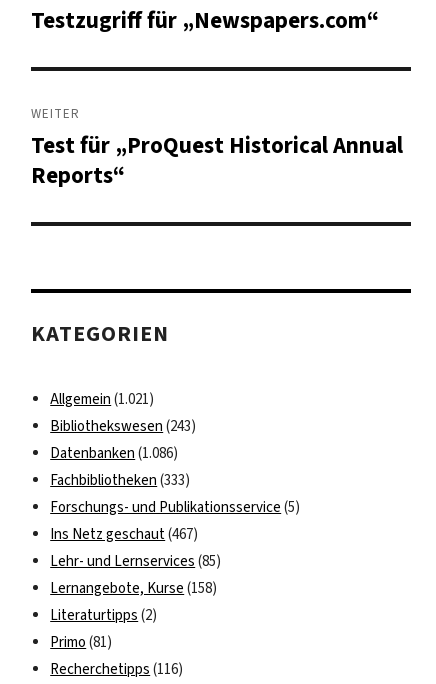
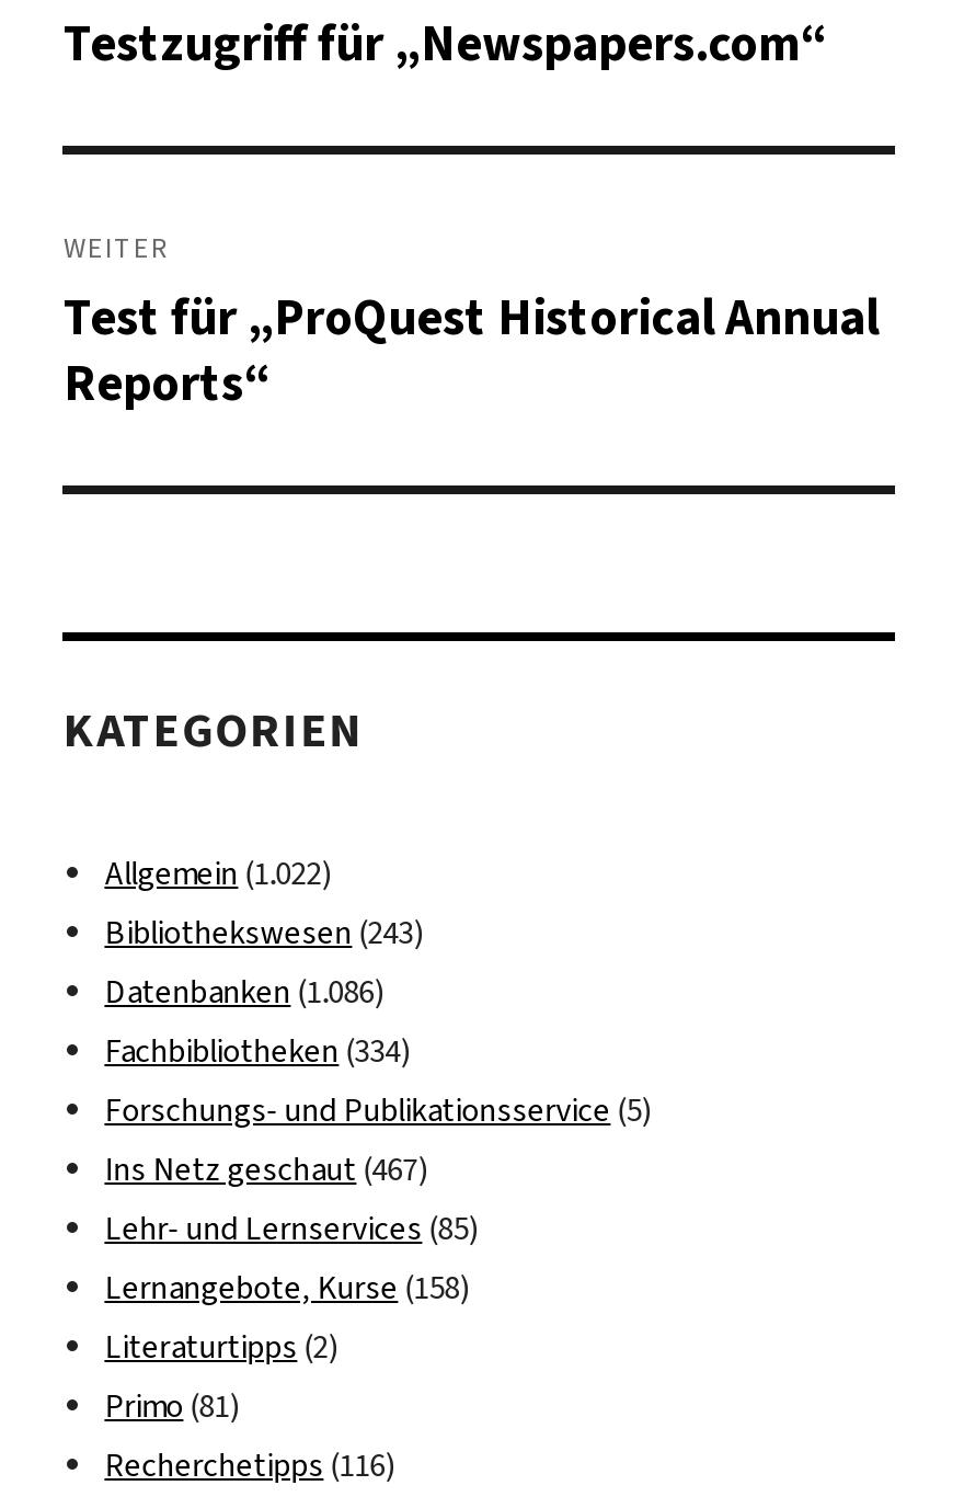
[50,389,154,409] Allgemein (1.021) -> [105,852,332,896] Allgemein (1.022)
[50,470,190,490] Fachbibliotheken (333) -> [105,1029,411,1073] Fachbibliotheken (334)

